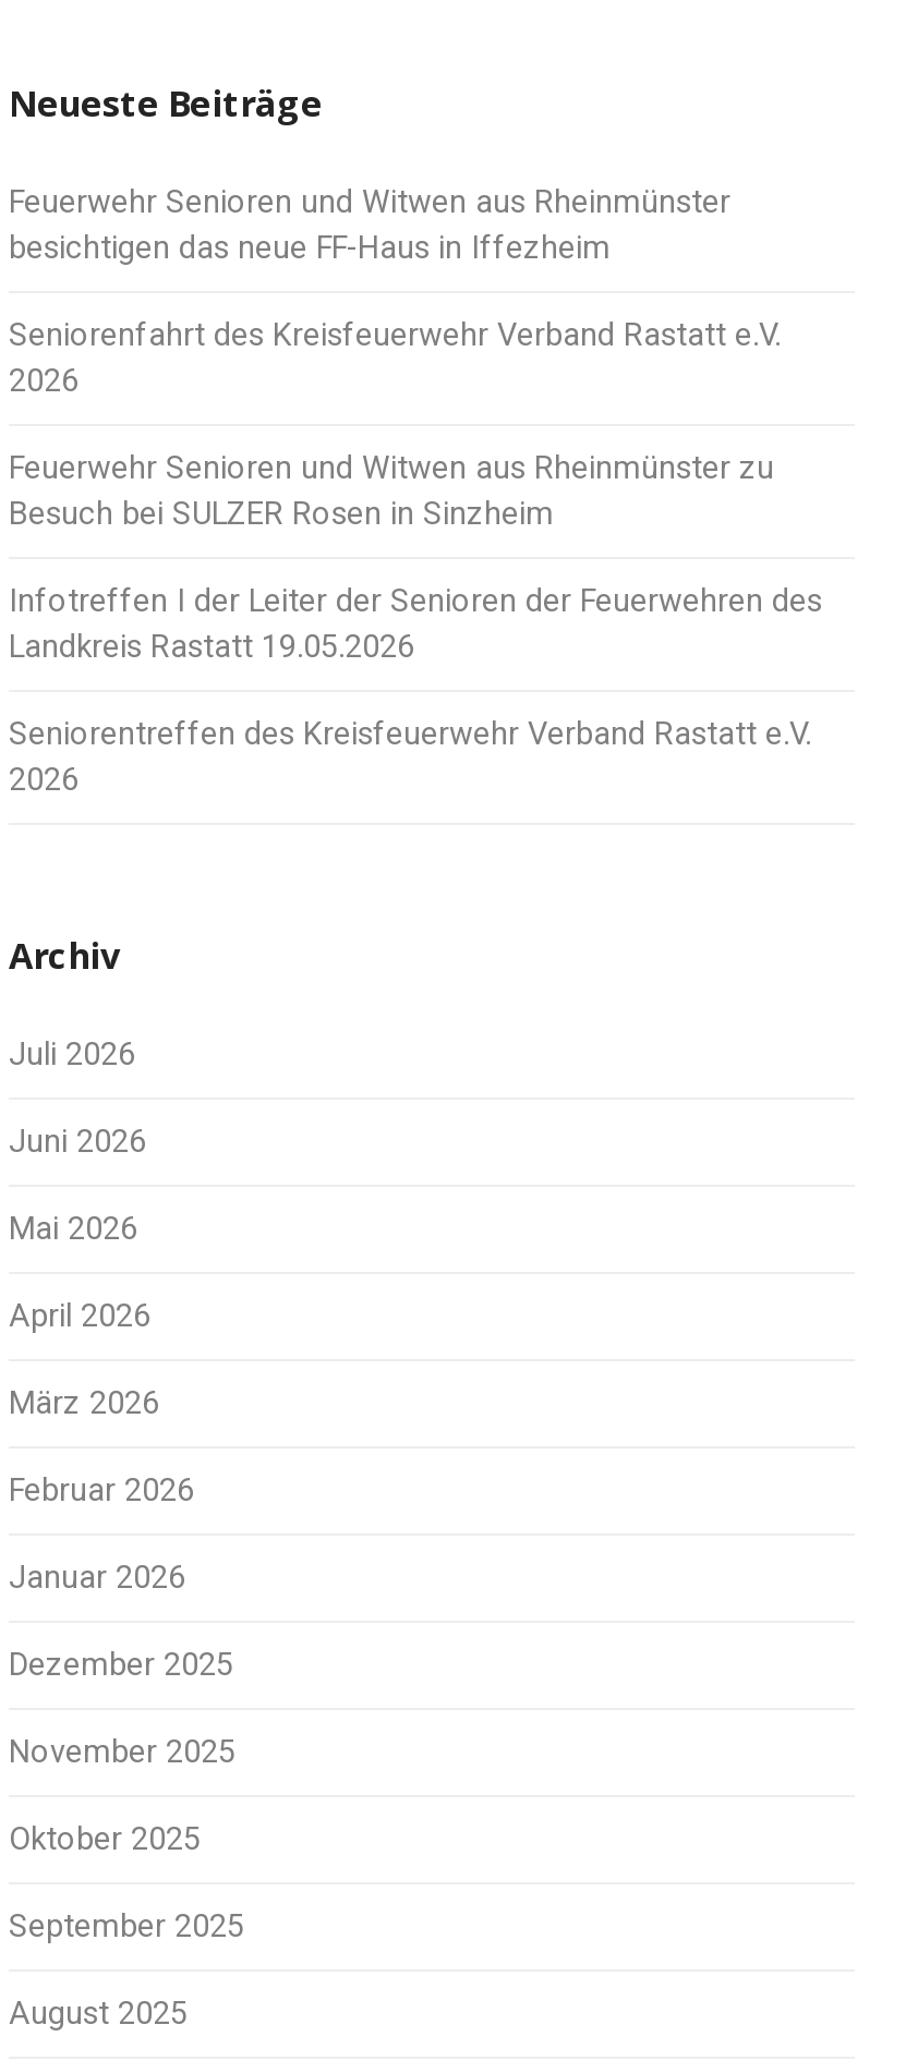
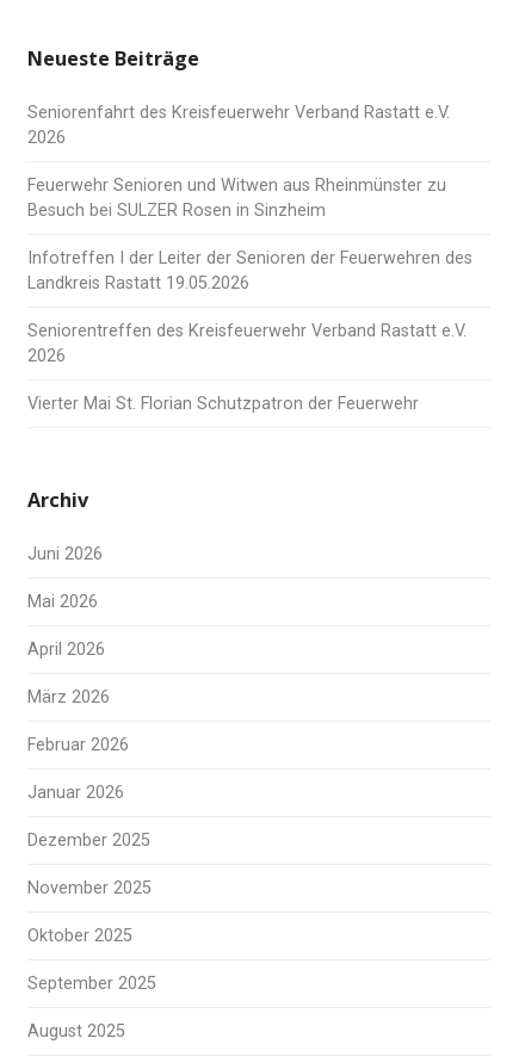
[9,184,730,267] Feuerwehr Senioren und Witwen aus Rheinmünster | besichtigen das neue FF-Haus in Iffezheim -> none
none -> [27,394,419,414] Vierter Mai St. Florian Schutzpatron der Feuerwehr
[9,1036,135,1074] Juli 2026 -> none

